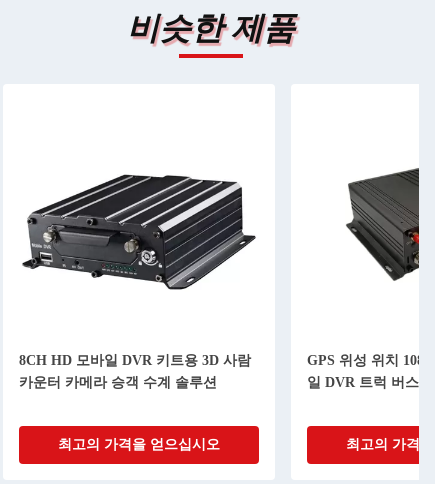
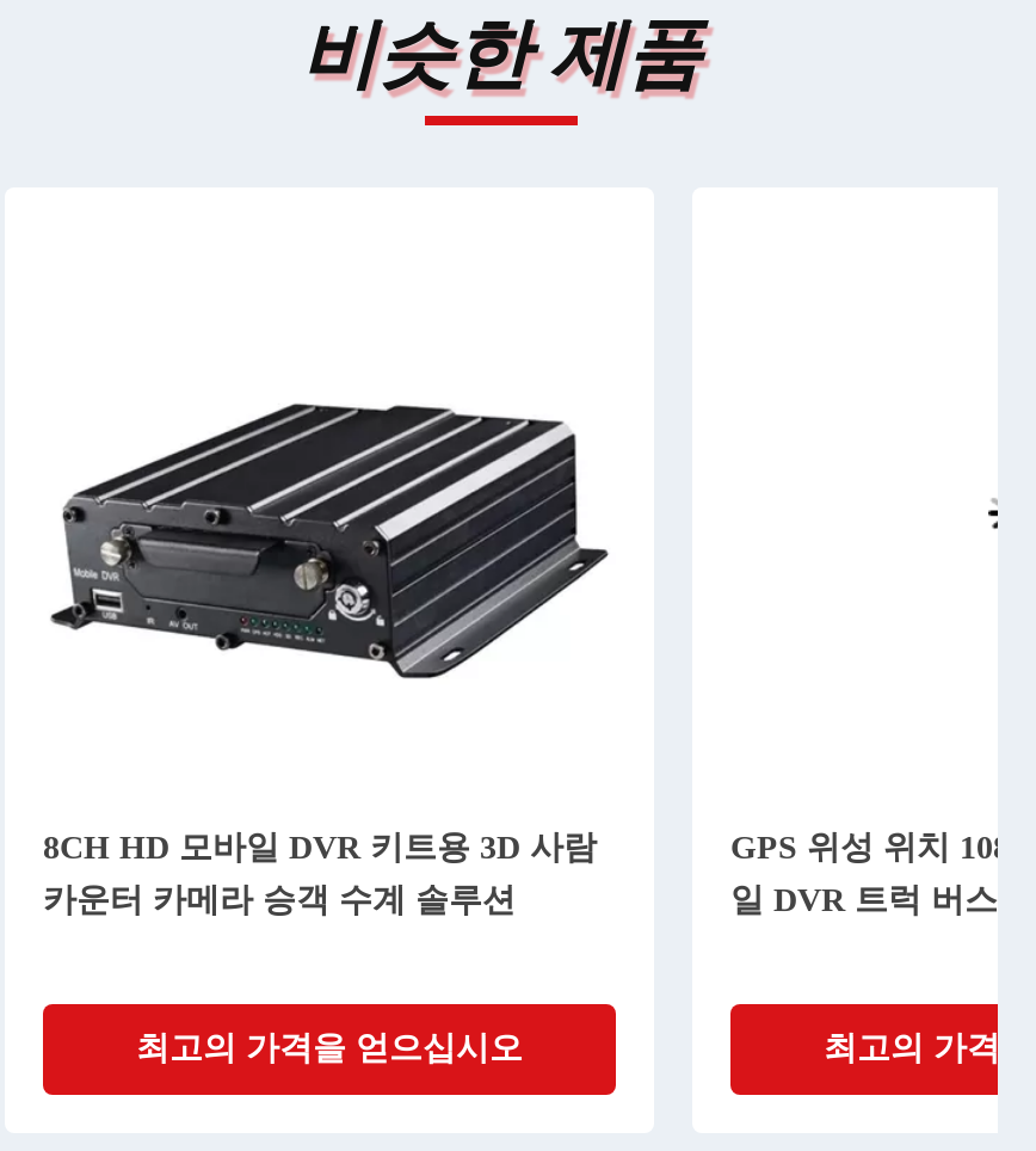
[345,167,420,282] [image] -> none

